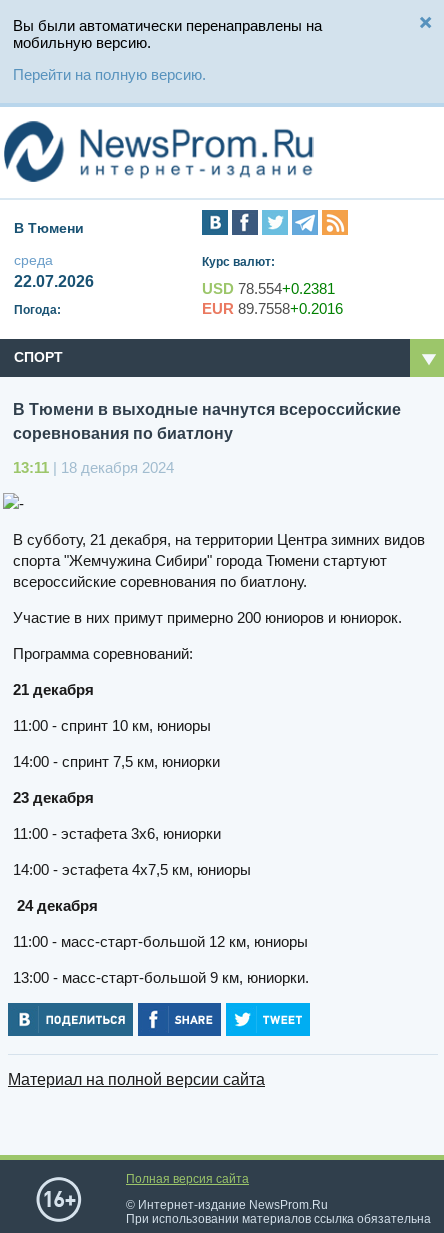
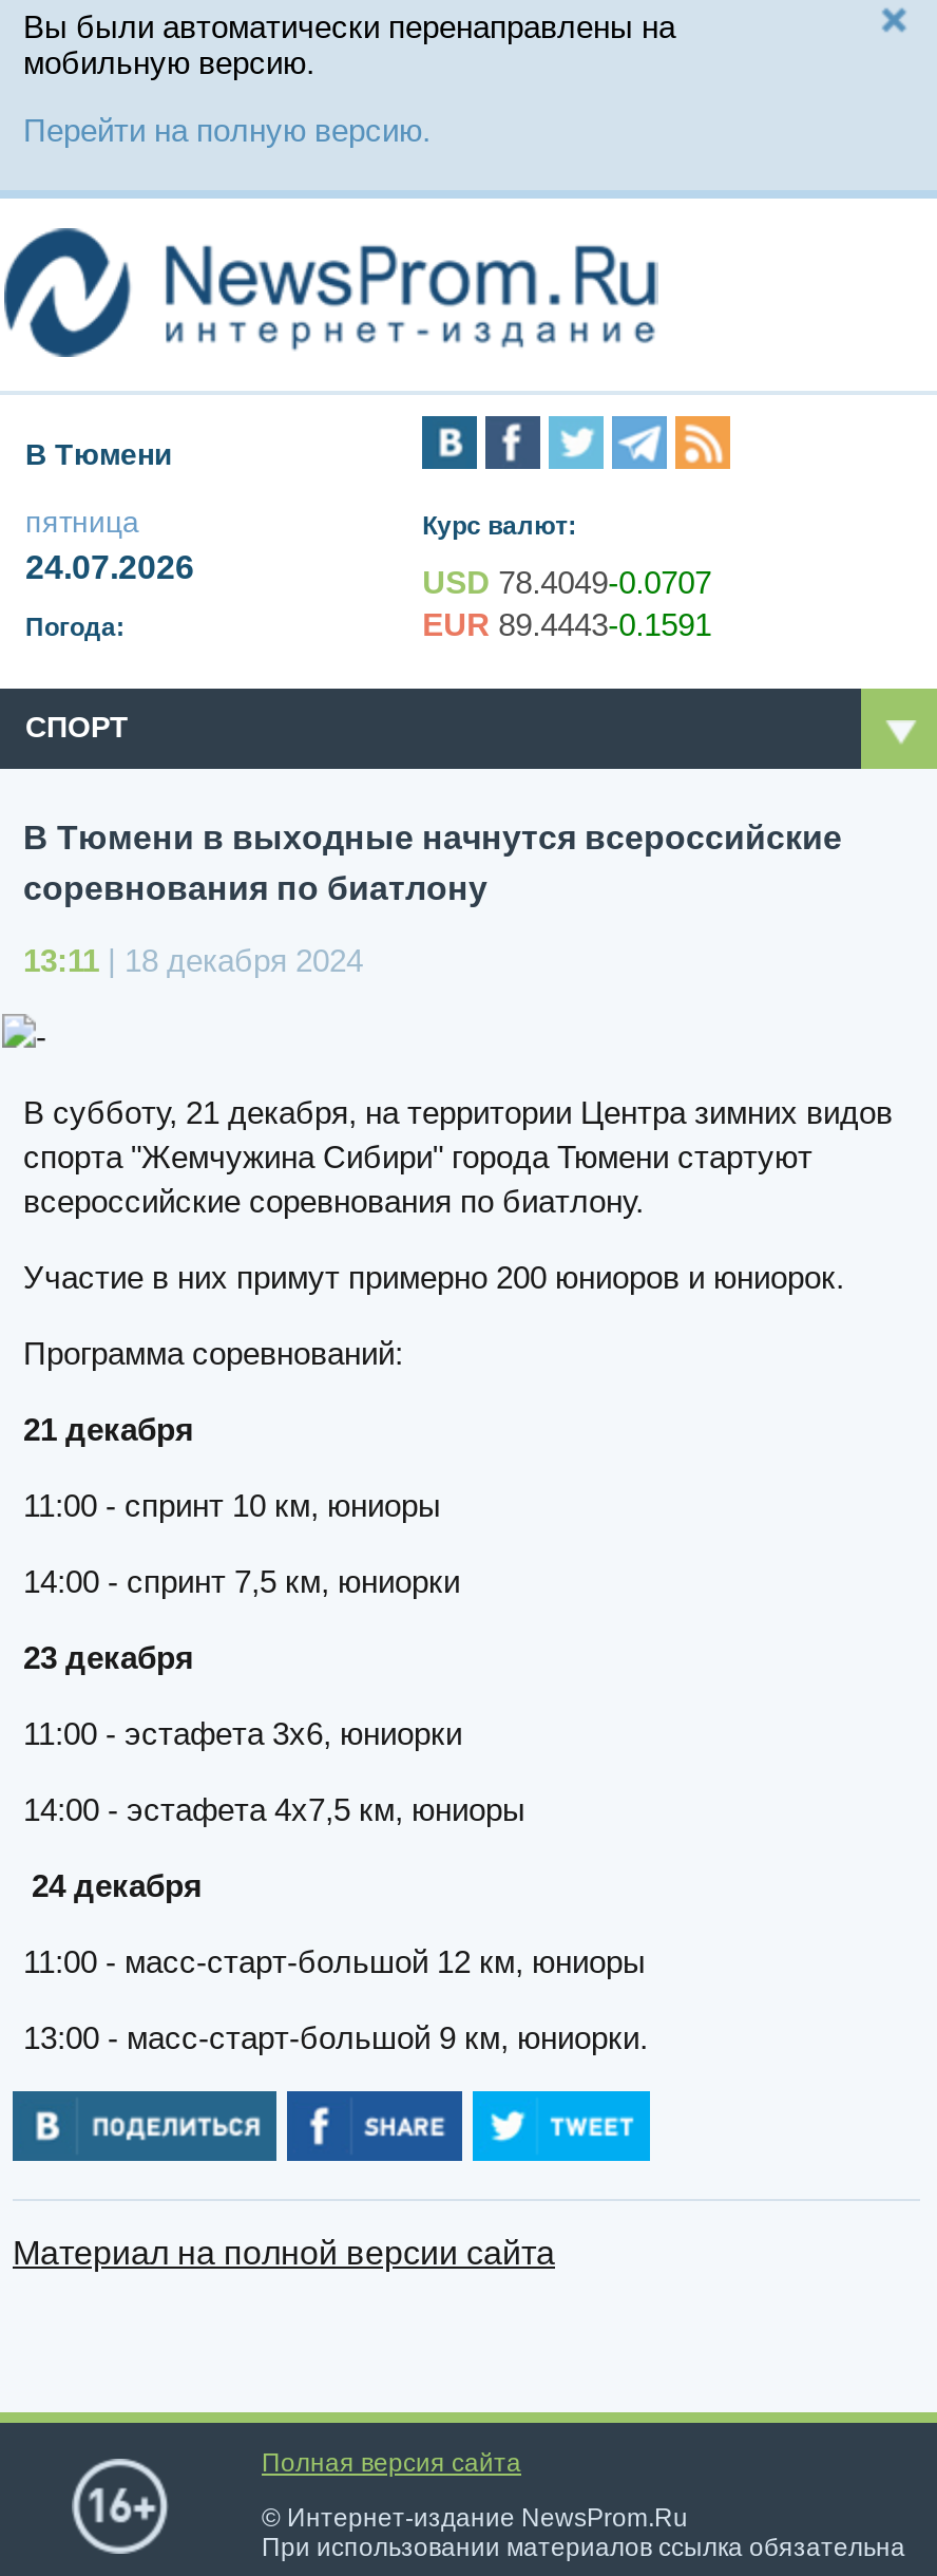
[14,252,94,290] среда | 22.07.2026 -> [25,506,194,586] пятница | 24.07.2026
[202,280,335,297] USD 78.554+0.2381 -> [422,565,711,601] USD 78.4049-0.0707
[202,300,343,317] EUR 89.7558+0.2016 -> [422,607,711,643] EUR 89.4443-0.1591

